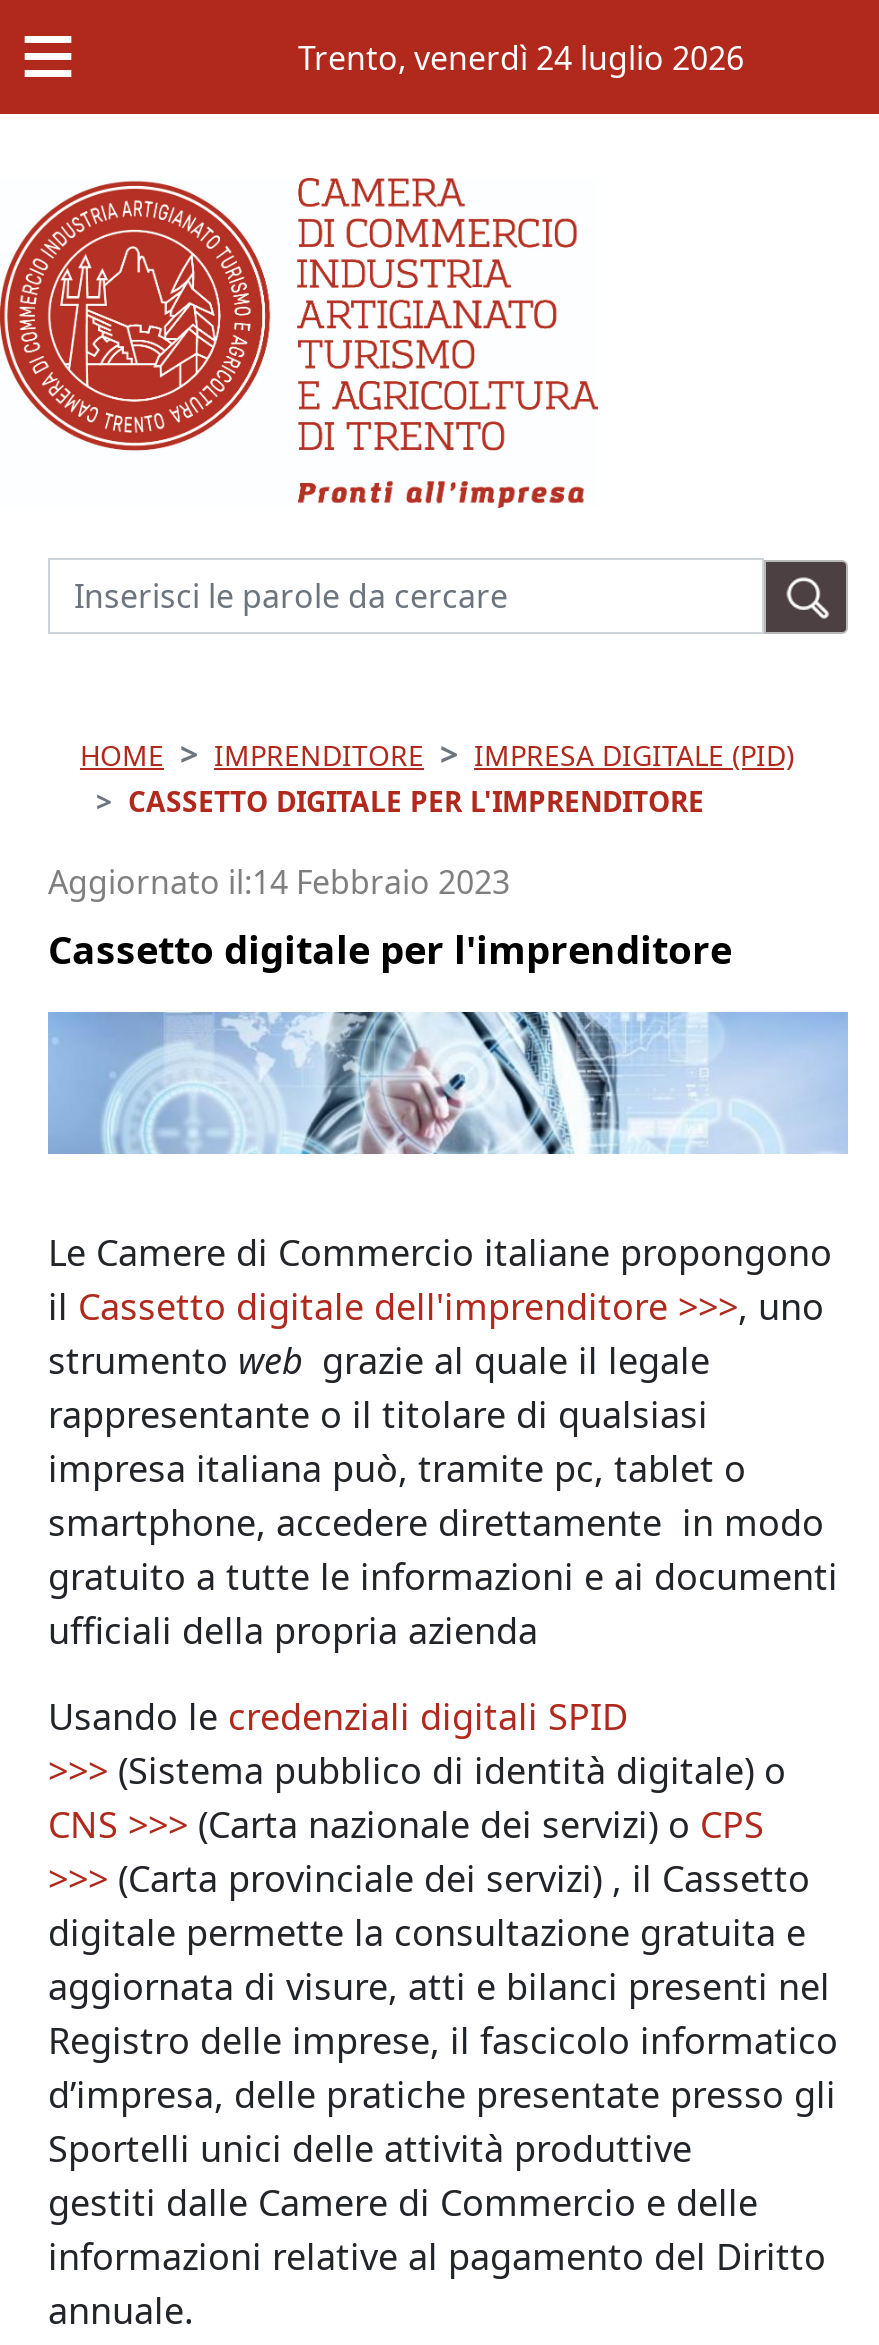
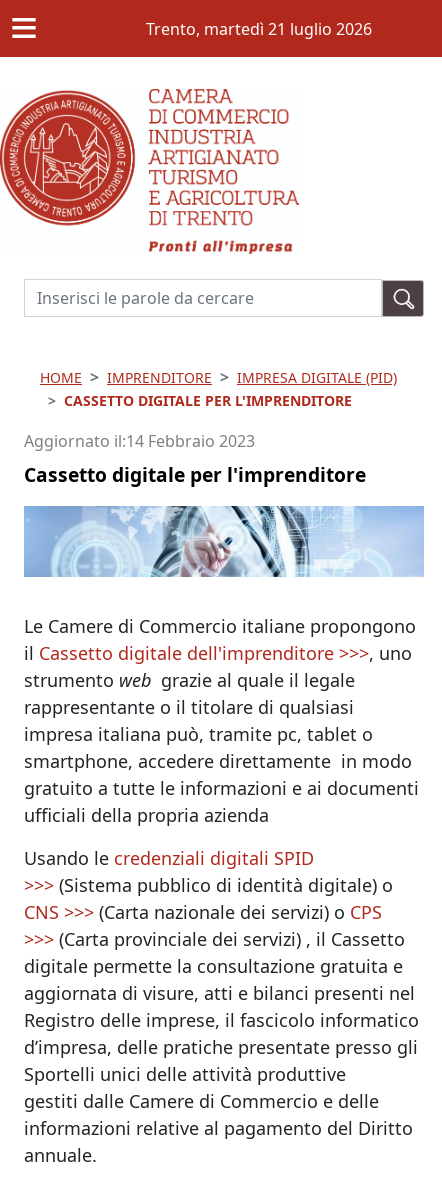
[298,35,744,79] Trento, venerdì 24 luglio 2026 -> [146,17,372,39] Trento, martedì 21 luglio 2026

